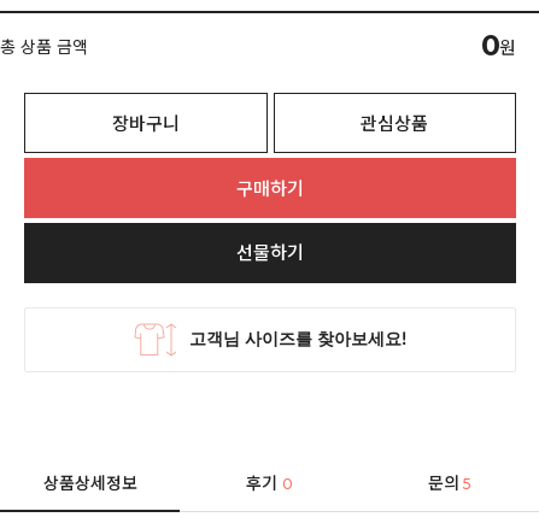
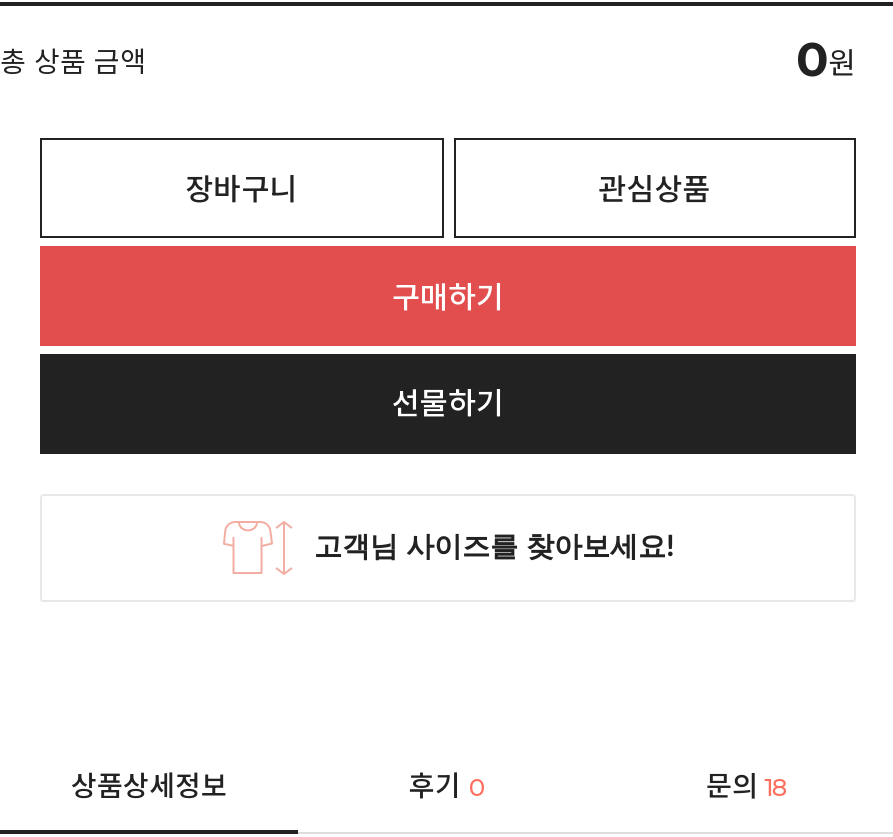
[428,472,472,494] 문의 5 -> [706,767,788,803] 문의 18

